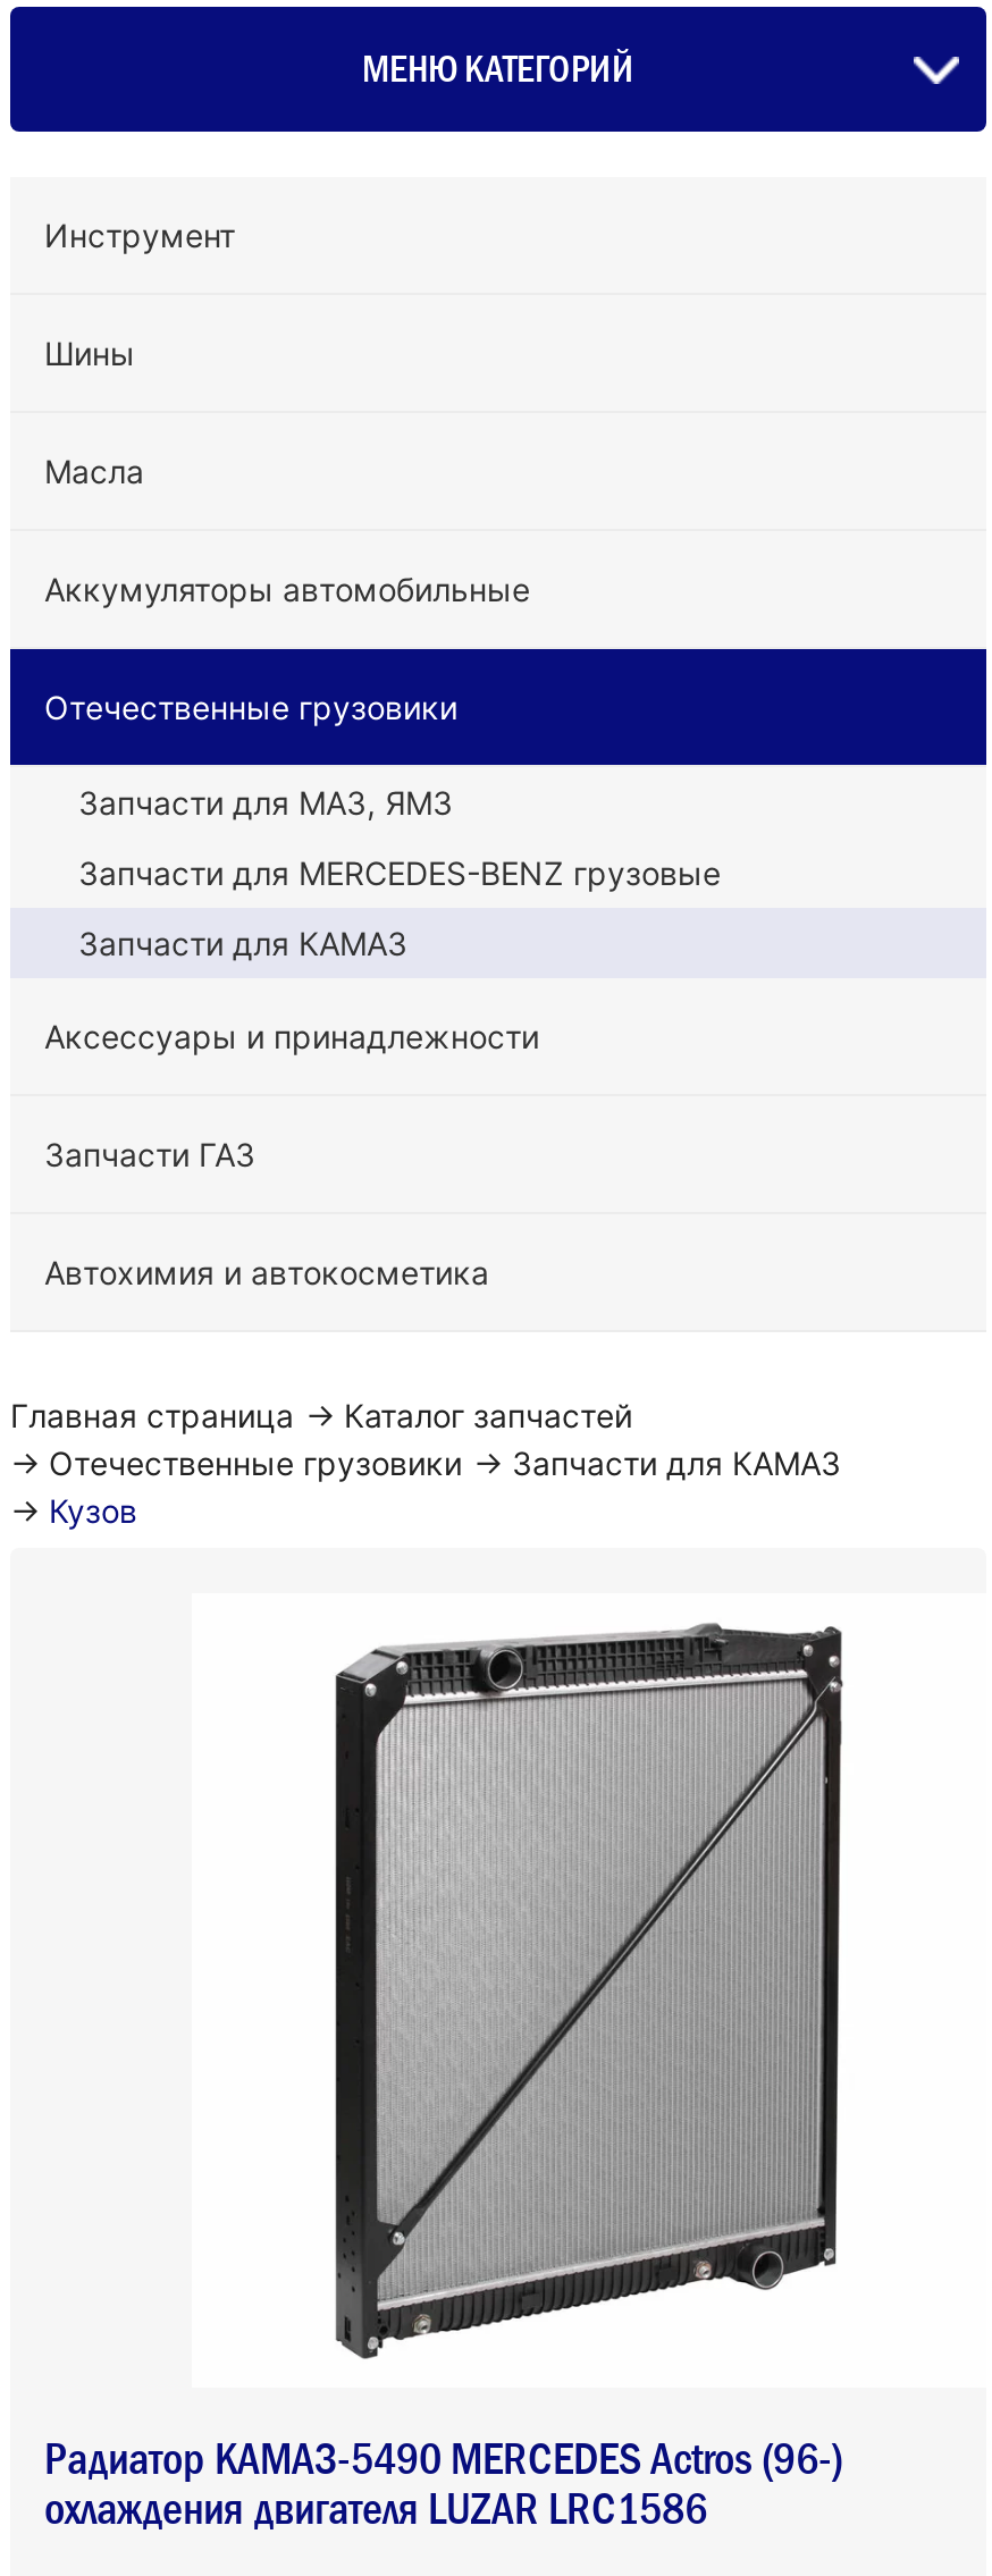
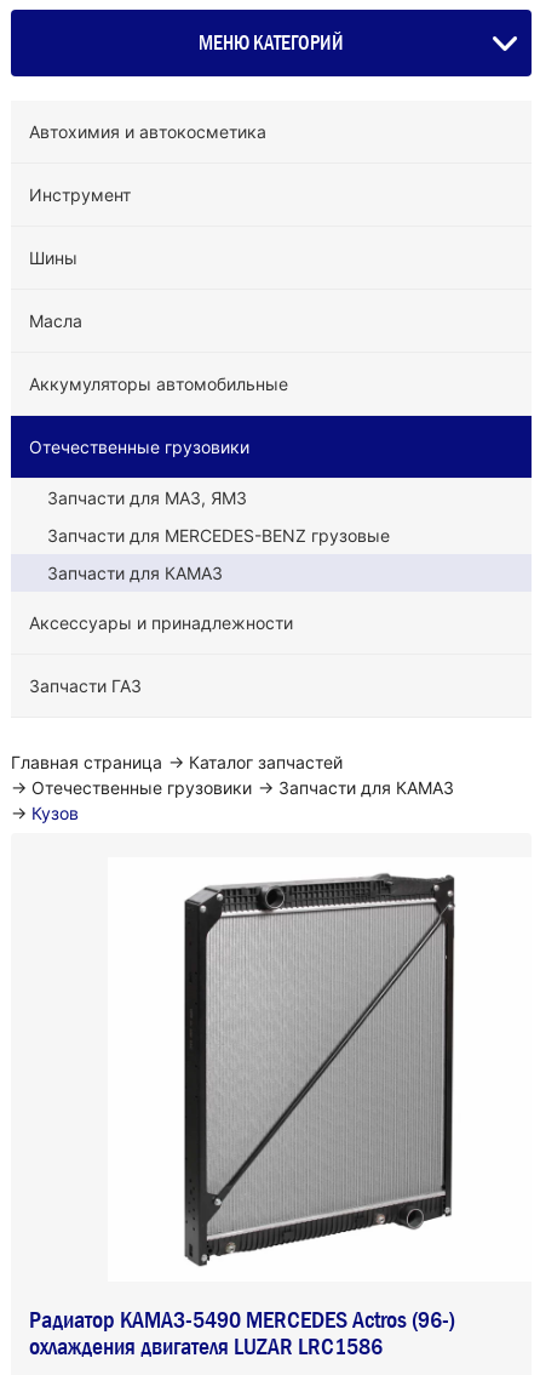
moved [44,216,721,1173] -> [29,184,390,696]: Инструмент | Шины | Масла | ... | Аксессуары и принадлежности | Запчасти ГАЗ
moved [44,1253,489,1291] -> [29,121,266,142]: Автохимия и автокосметика

